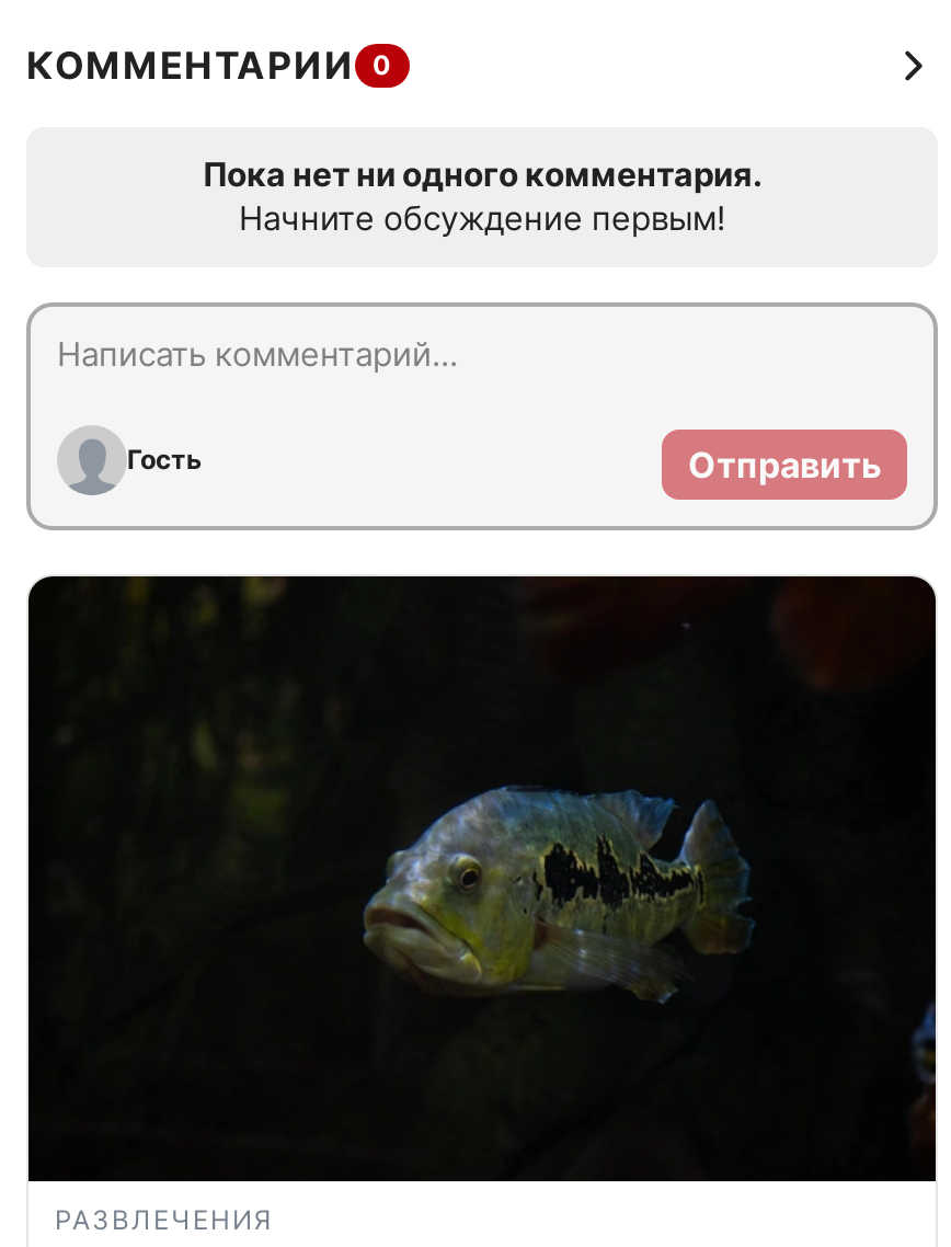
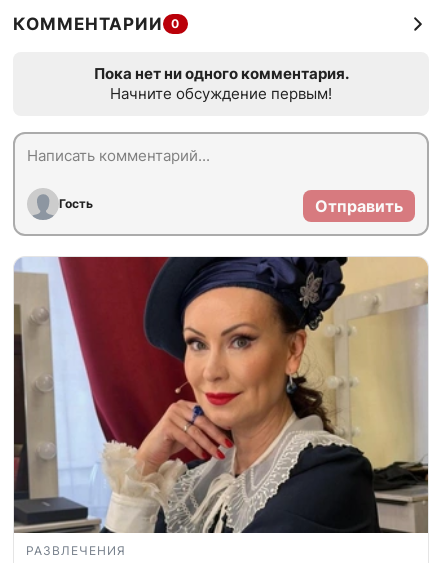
[26,574,938,1183] [image] -> [13,256,429,534] [image]

